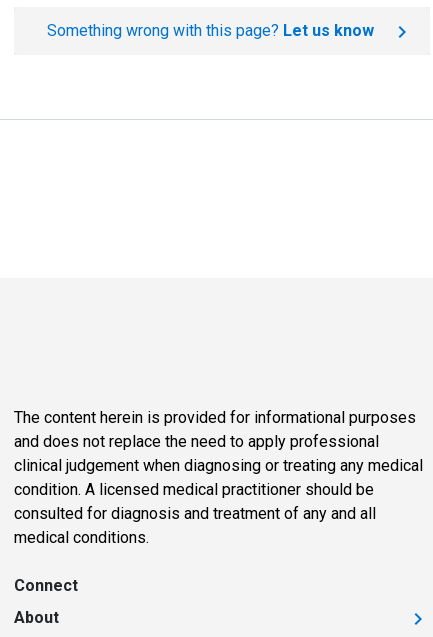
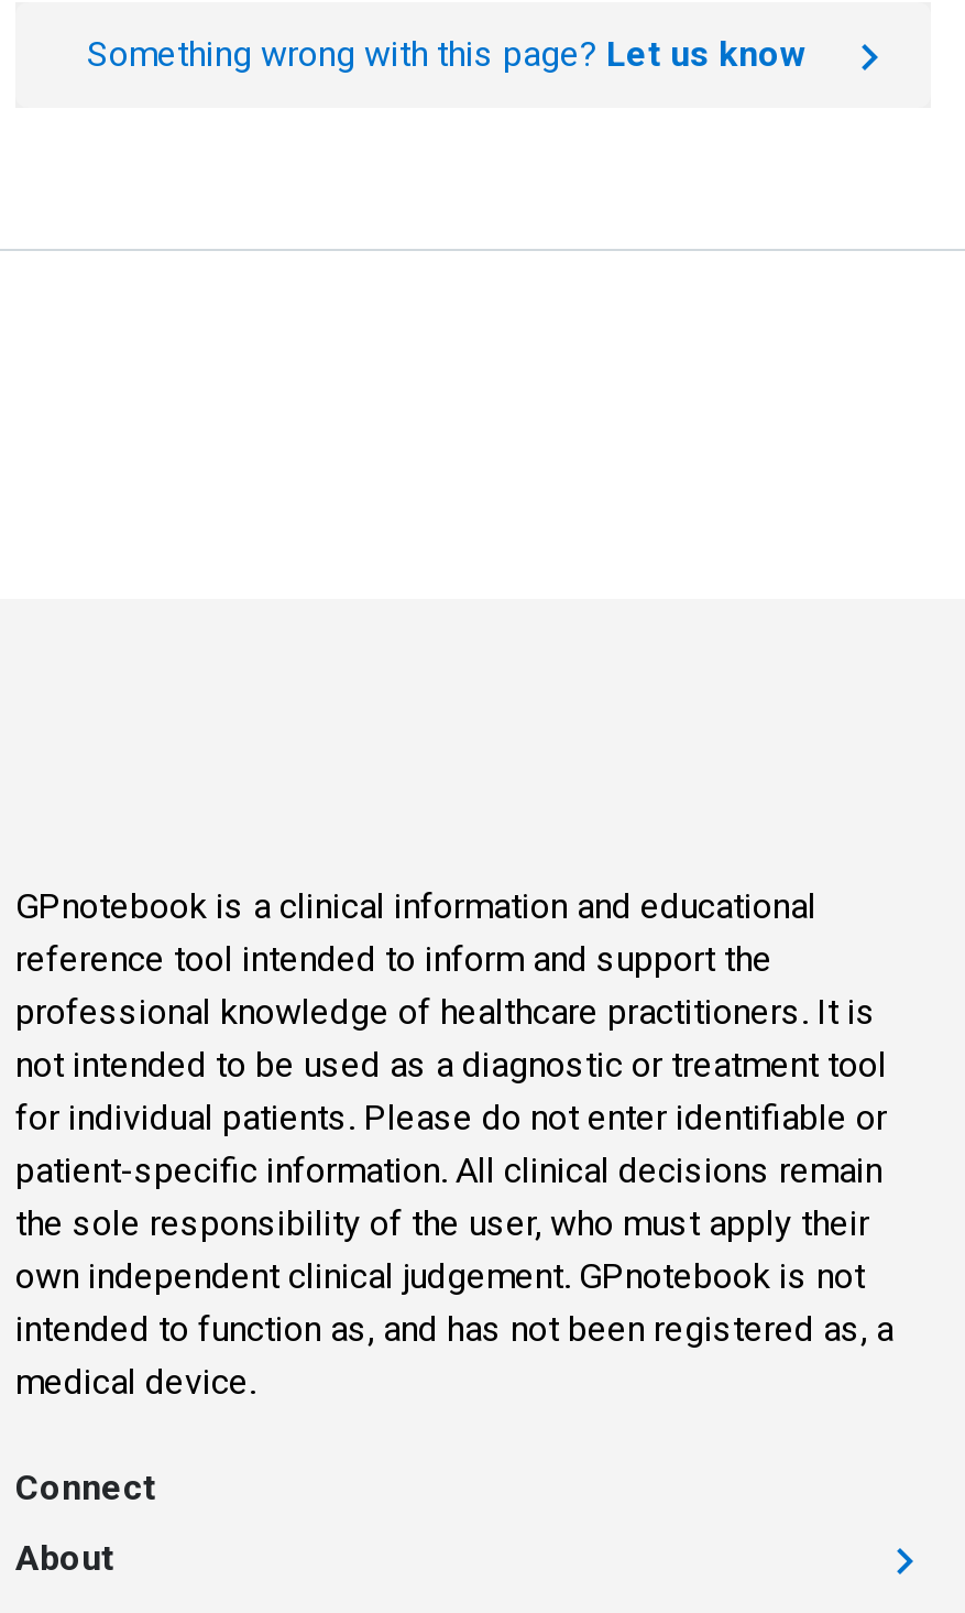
[14,408,423,547] The content herein is provided for informational purposes | and does not replace the need to apply professional | clinical judgement when diagnosing or treating any medical | condition. A licensed medical practitioner should be | consulted for diagnosis and treatment of any and all | medical conditions. -> [15,885,893,1403] GPnotebook is a clinical information and educational | reference tool intended to inform and support the | professional knowledge of healthcare practitioners. It is | not intended to be used as a diagnostic or treatment tool | for individual patients. Please do not enter identifiable or | patient-specific information. All clinical decisions remain | the sole responsibility of the user, who must apply their | own independent clinical judgement. GPnotebook is not | intended to function as, and has not been registered as, a | medical device.

